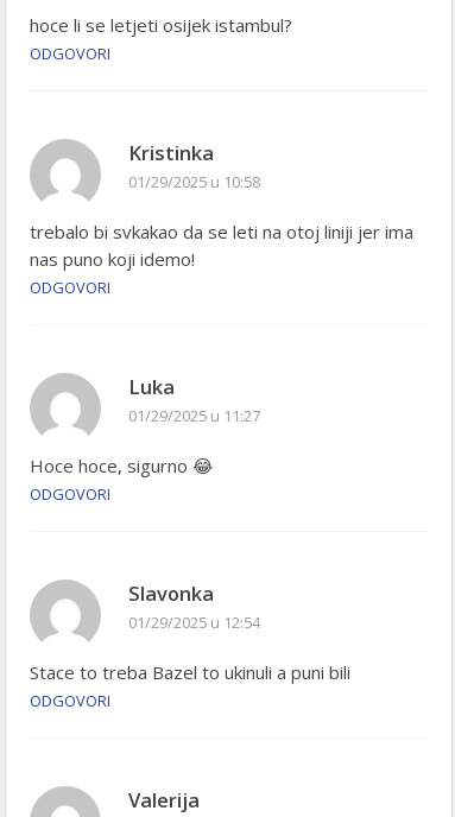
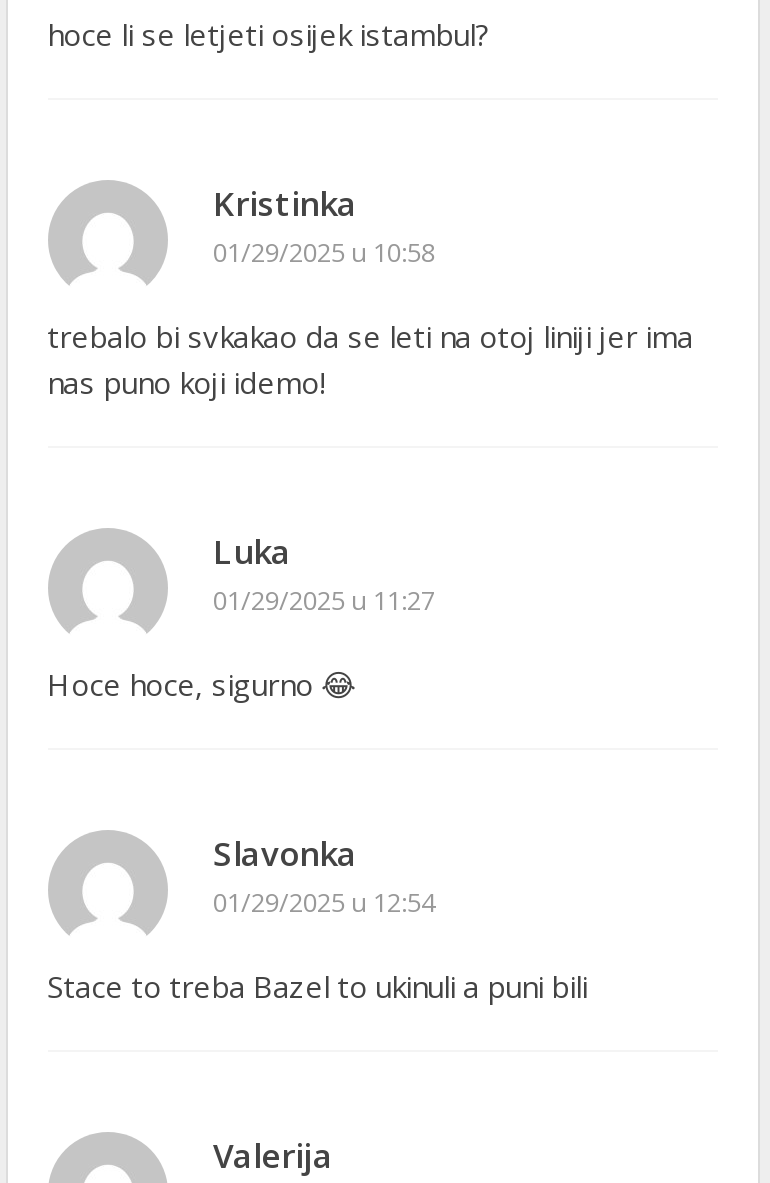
[29,43,110,64] ODGOVORI -> none
[29,276,110,298] ODGOVORI -> none
[29,483,110,504] ODGOVORI -> none
[29,690,110,711] ODGOVORI -> none

